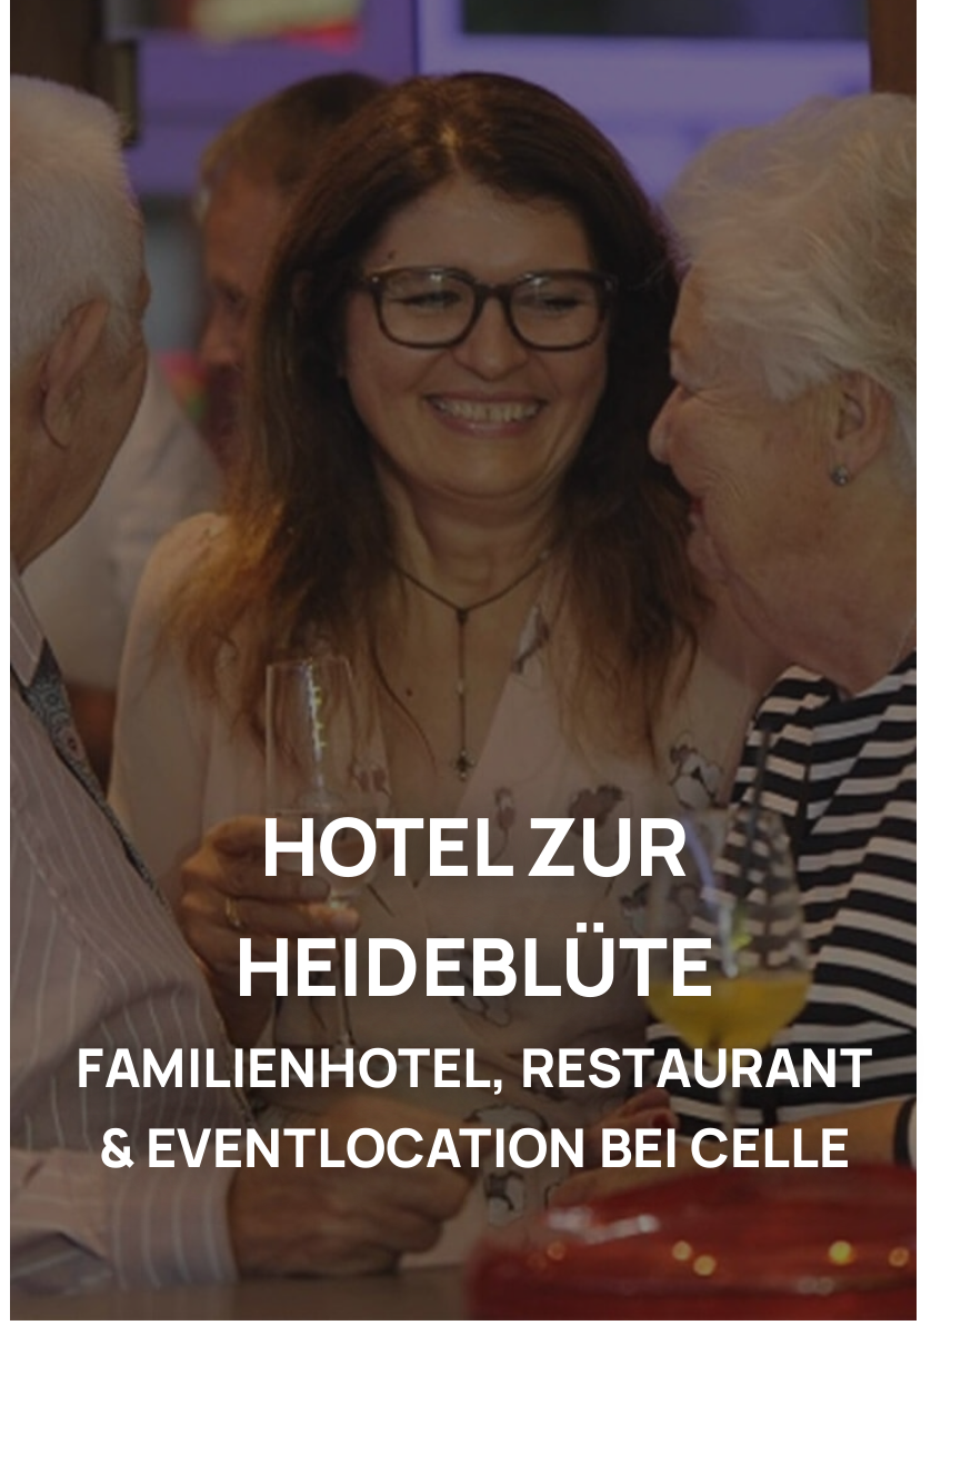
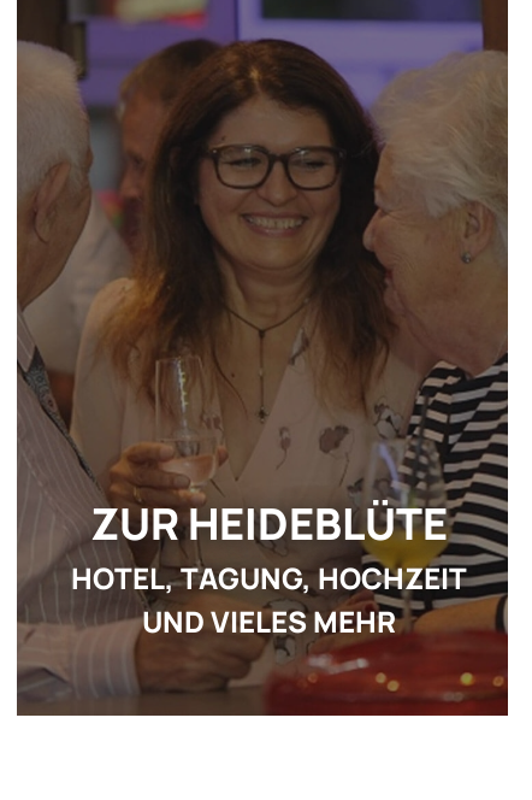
[76,792,873,1183] HOTEL ZUR | HEIDEBLÜTE | FAMILIENHOTEL, RESTAURANT | & EVENTLOCATION BEI CELLE -> [70,494,466,641] ZUR HEIDEBLÜTE | HOTEL, TAGUNG, HOCHZEIT | UND VIELES MEHR

